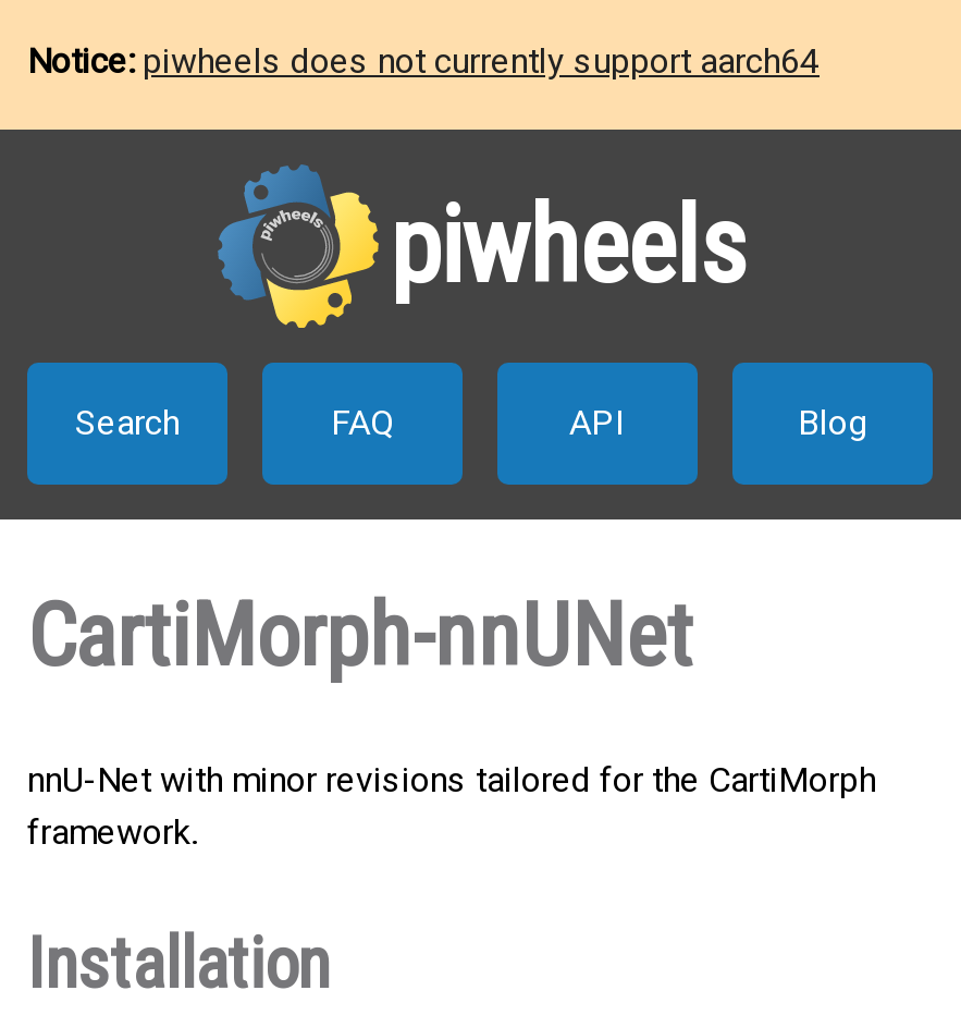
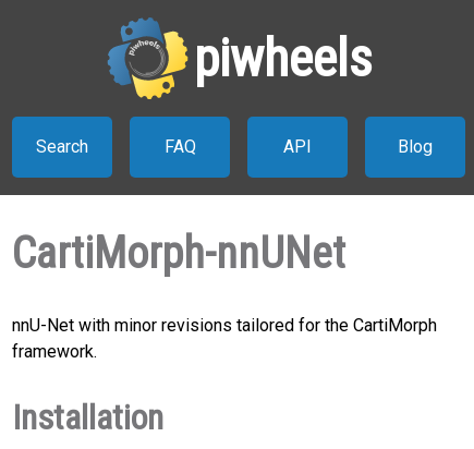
[27,40,820,82] Notice: piwheels does not currently support aarch64 -> none

